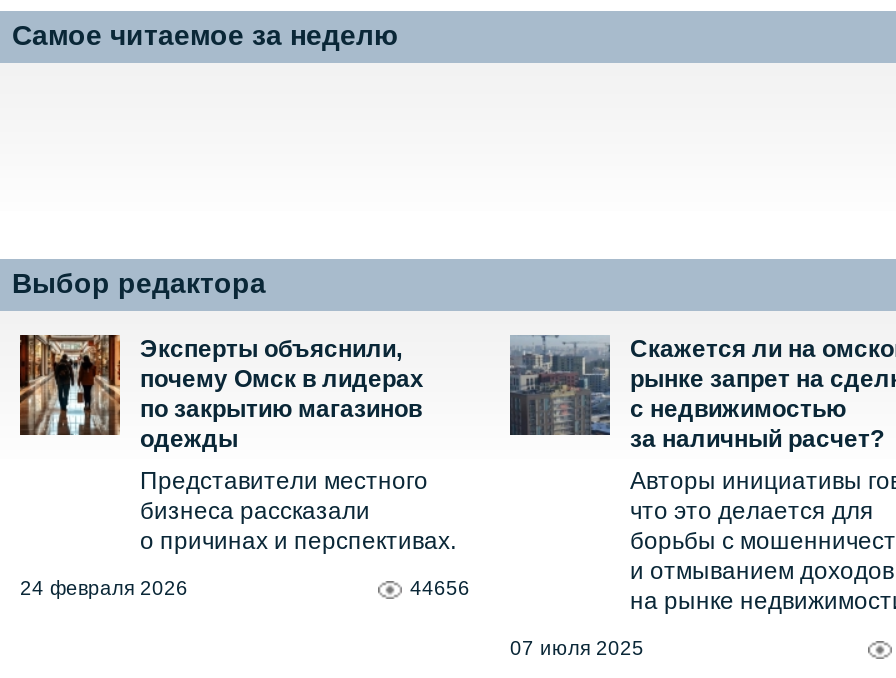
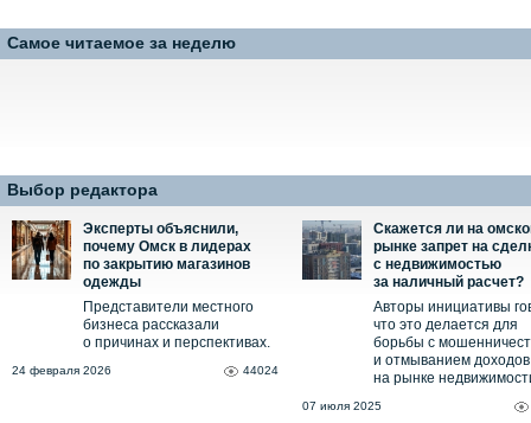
[410,577,470,599] 44656 -> [243,364,279,377] 44024

